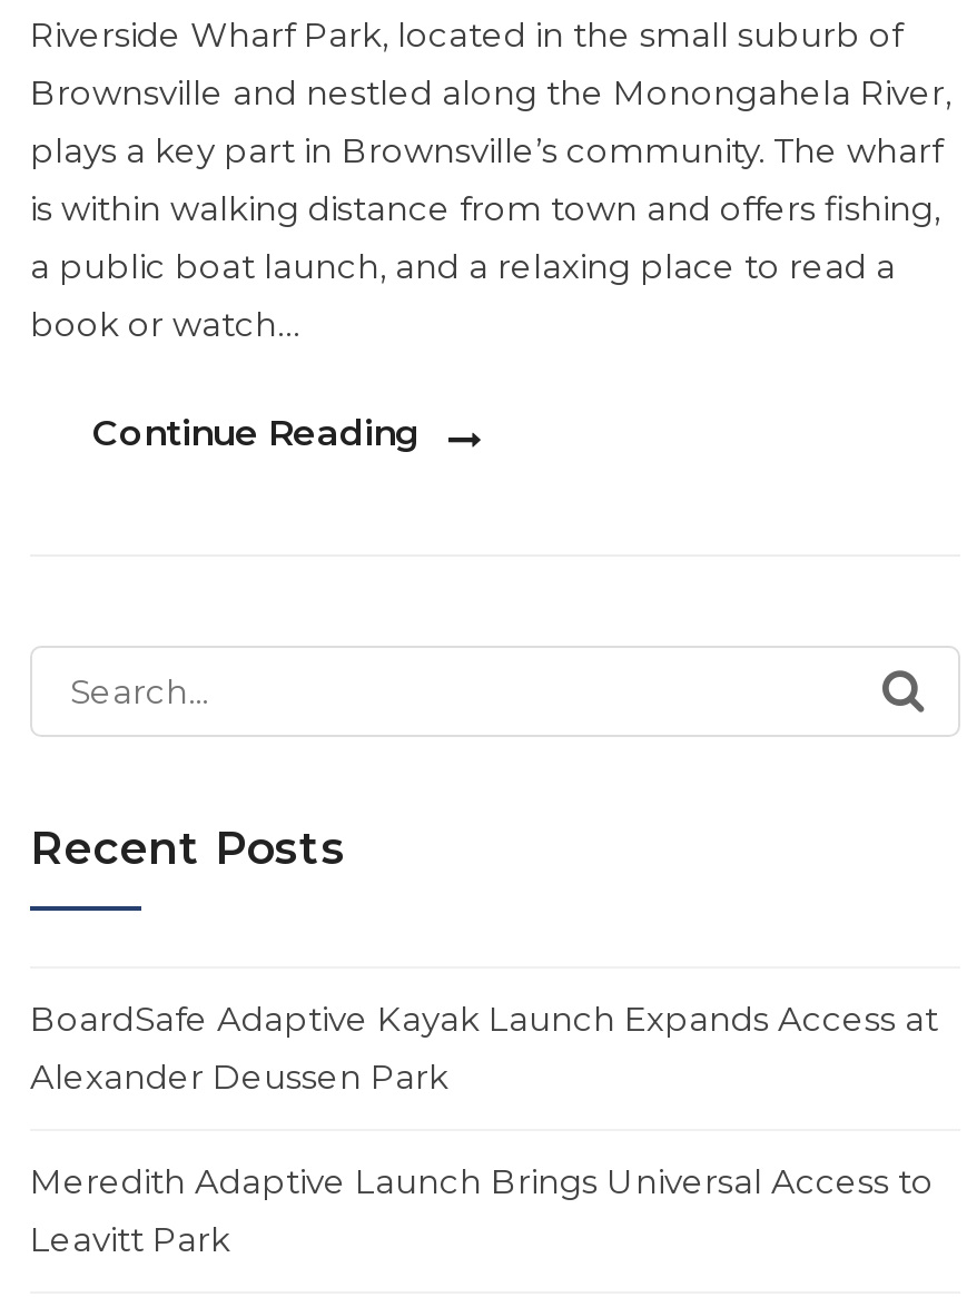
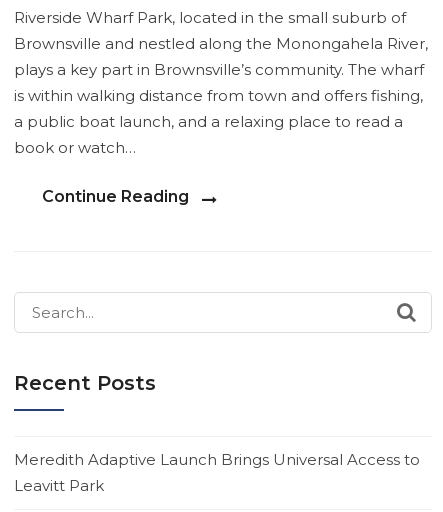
[30,998,938,1098] BoardSafe Adaptive Kayak Launch Expands Access at | Alexander Deussen Park -> none

